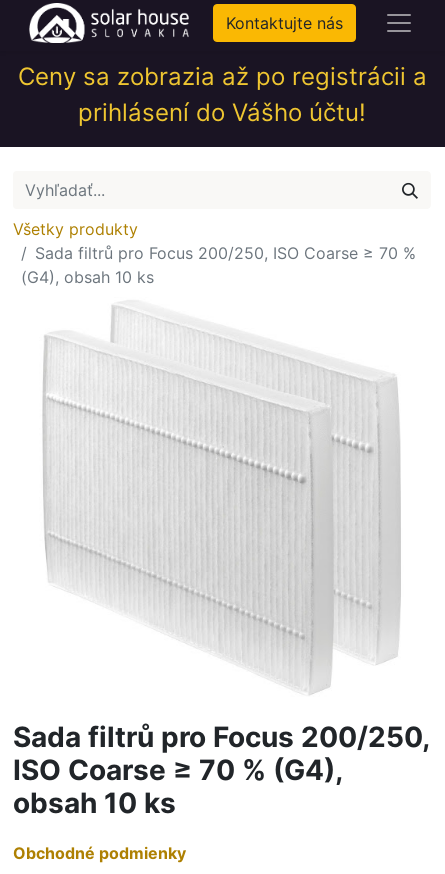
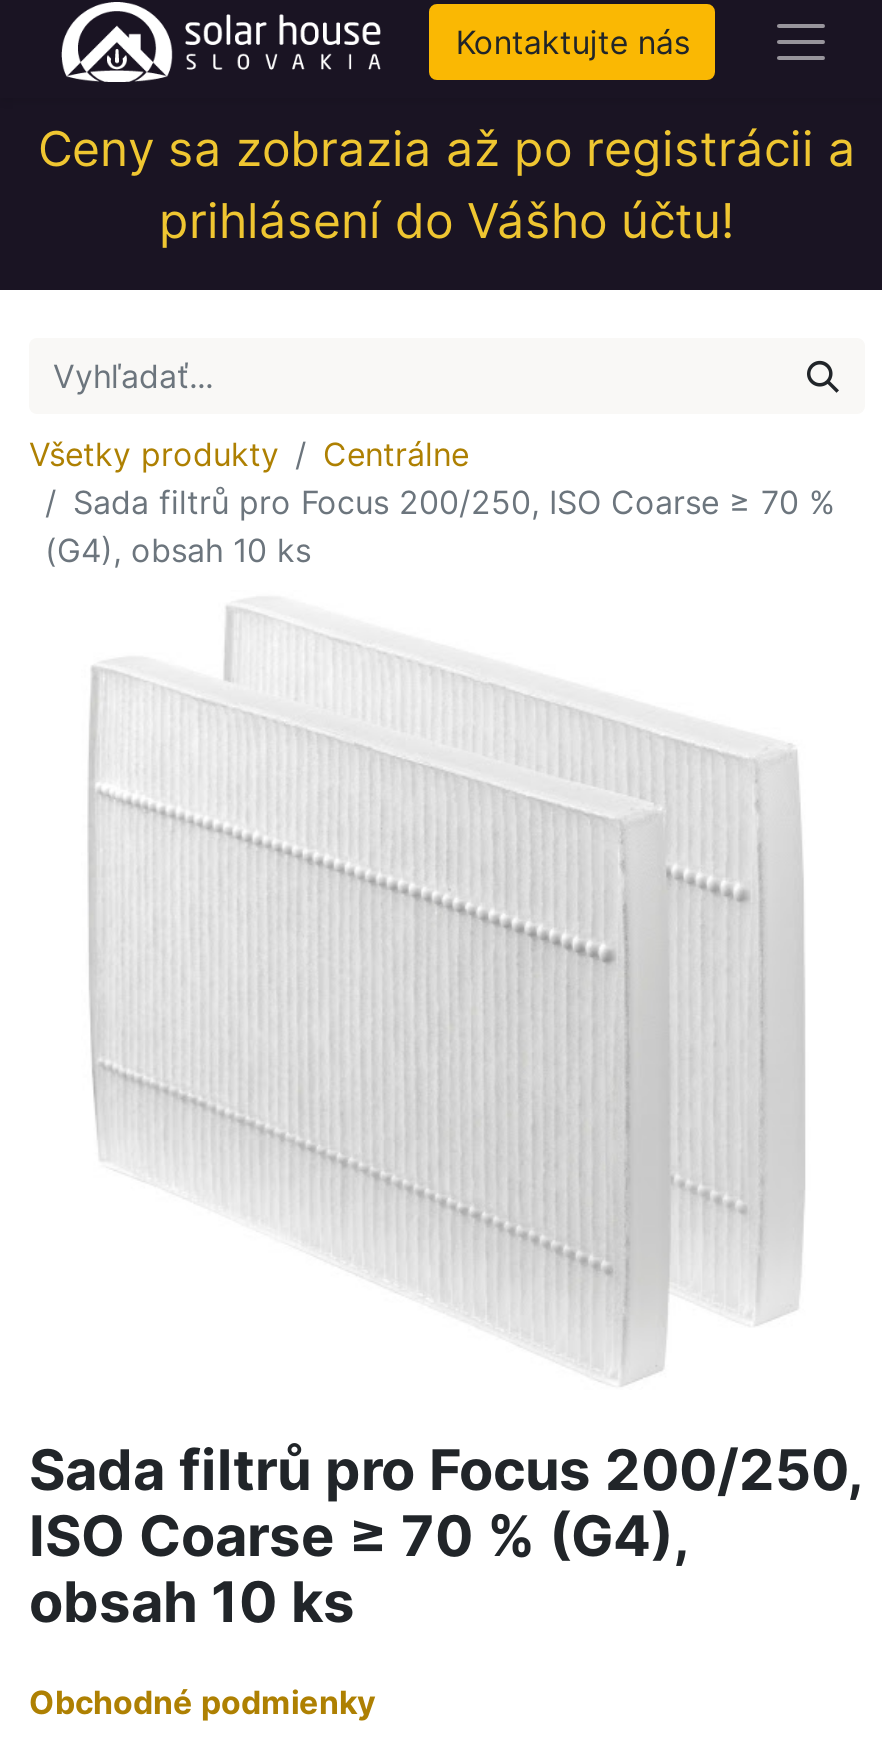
none -> [323,434,469,474] Centrálne

